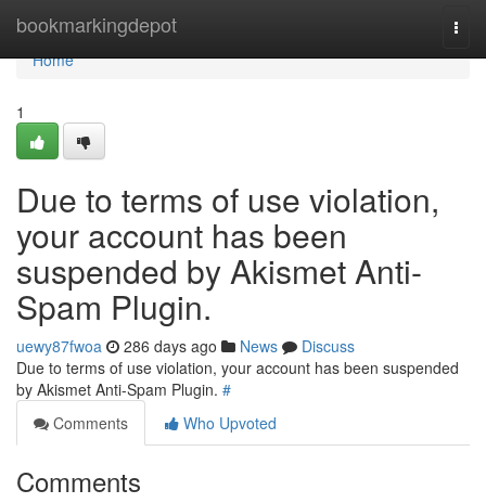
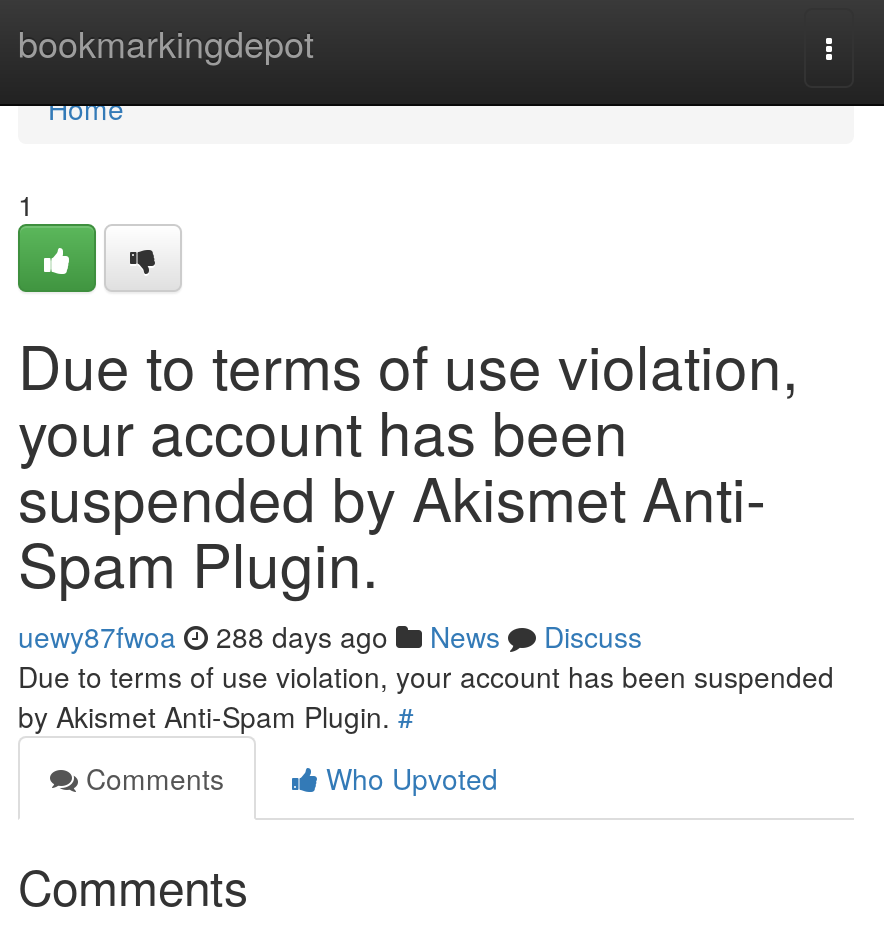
[16,335,355,357] uewy87fwoa 286 days ago News Discuss -> [18,616,642,656] uewy87fwoa 288 days ago News Discuss

